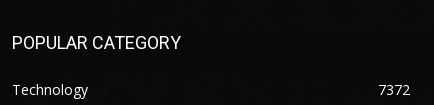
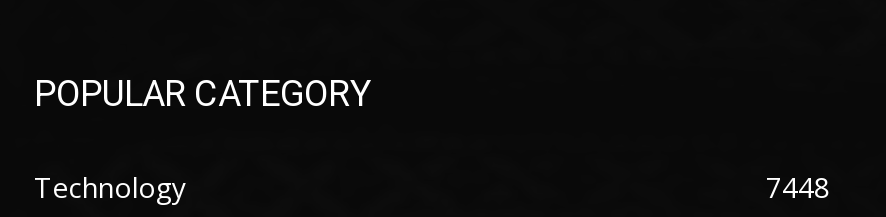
[378,80,410,99] 7372 -> [766,169,830,207] 7448

